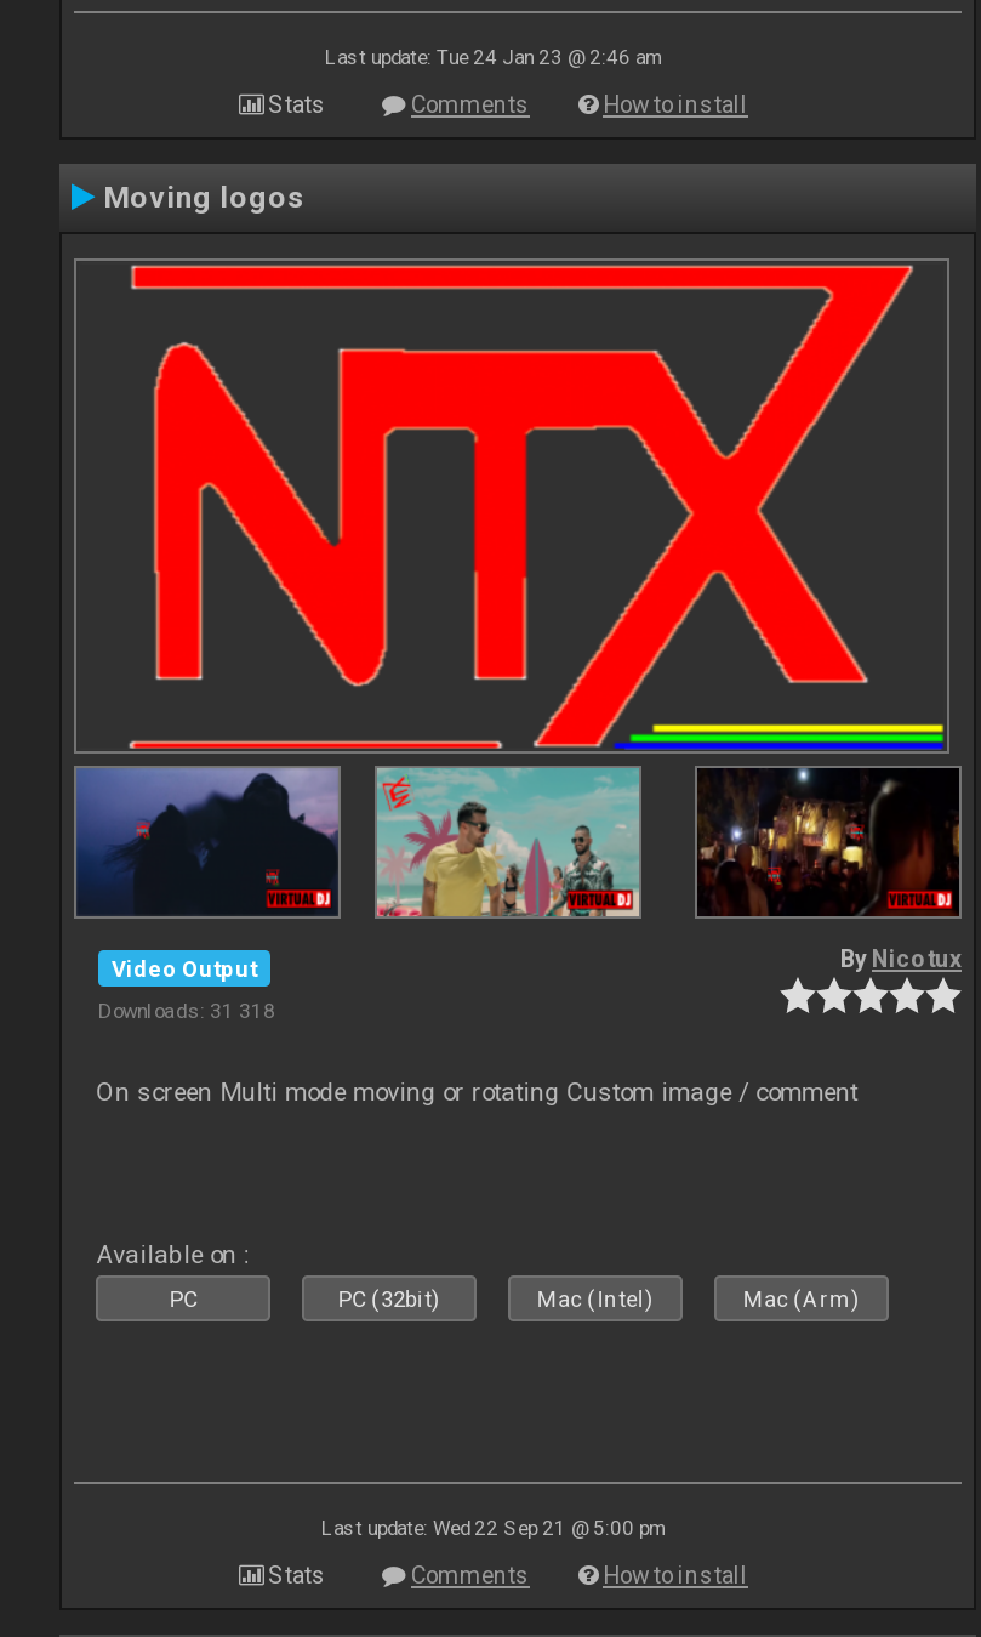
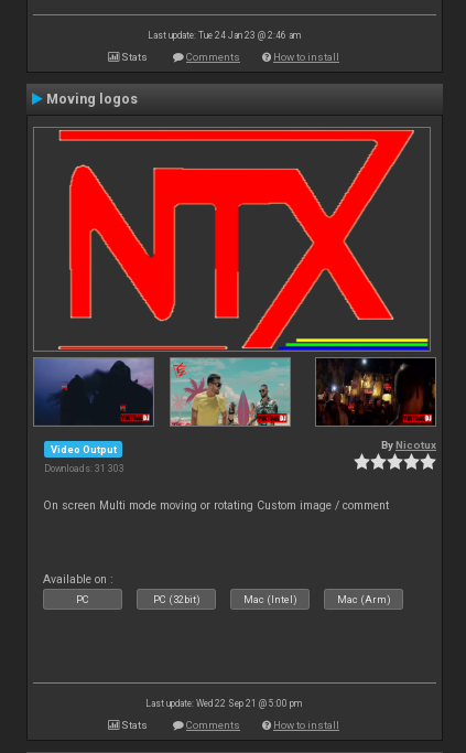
[98,1000,275,1024] Downloads: 31 318 -> [44,464,124,475] Downloads: 31 303

